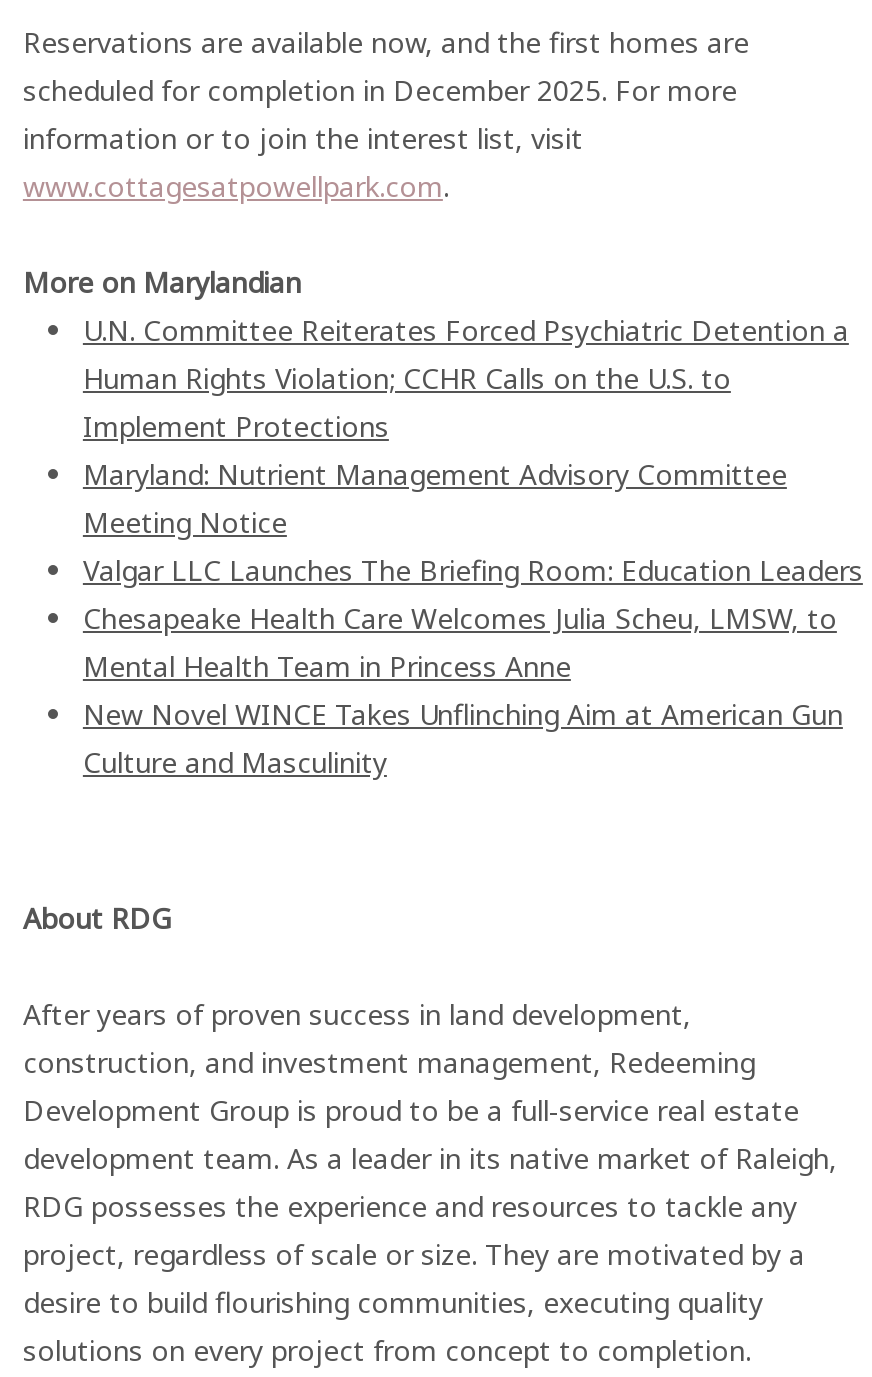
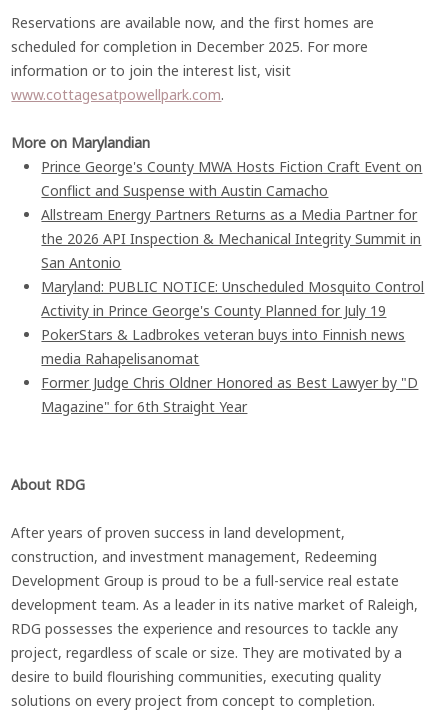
[83,311,863,781] U.N. Committee Reiterates Forced Psychiatric Detention a | Human Rights Violation; CCHR Calls on the U.S. to | Implement Protections | Maryland: Nutrient Management Advisory Committee | Meeting Notice | Valgar LLC Launches The Briefing Room: Education Leaders | Chesapeake Health Care Welcomes Julia Scheu, LMSW, to | Mental Health Team in Princess Anne | New Novel WINCE Takes Unflinching Aim at American Gun | Culture and Masculinity -> [41,157,424,416] Prince George's County MWA Hosts Fiction Craft Event on | Conflict and Suspense with Austin Camacho | Allstream Energy Partners Returns as a Media Partner for | the 2026 API Inspection & Mechanical Integrity Summit in | San Antonio | Maryland: PUBLIC NOTICE: Unscheduled Mosquito Control | Activity in Prince George's County Planned for July 19 | PokerStars & Ladbrokes veteran buys into Finnish news | media Rahapelisanomat | Former Judge Chris Oldner Honored as Best Lawyer by "D | Magazine" for 6th Straight Year

